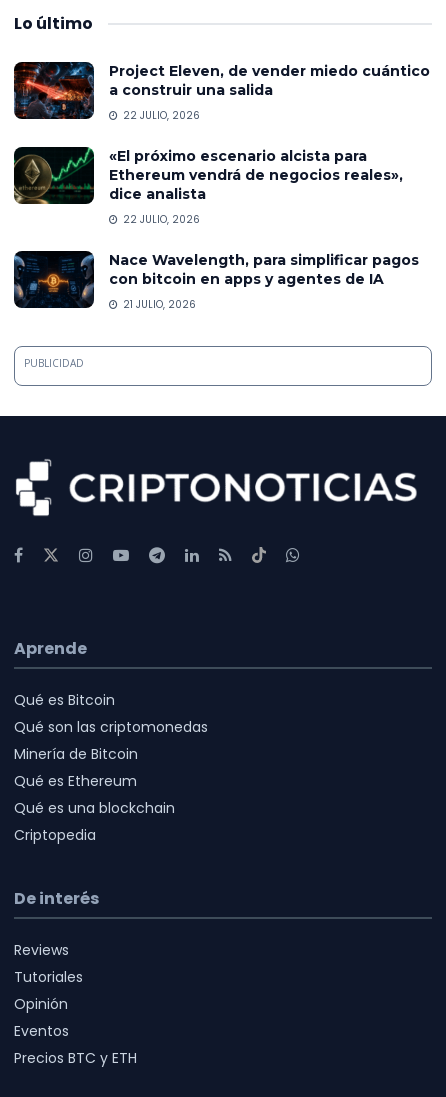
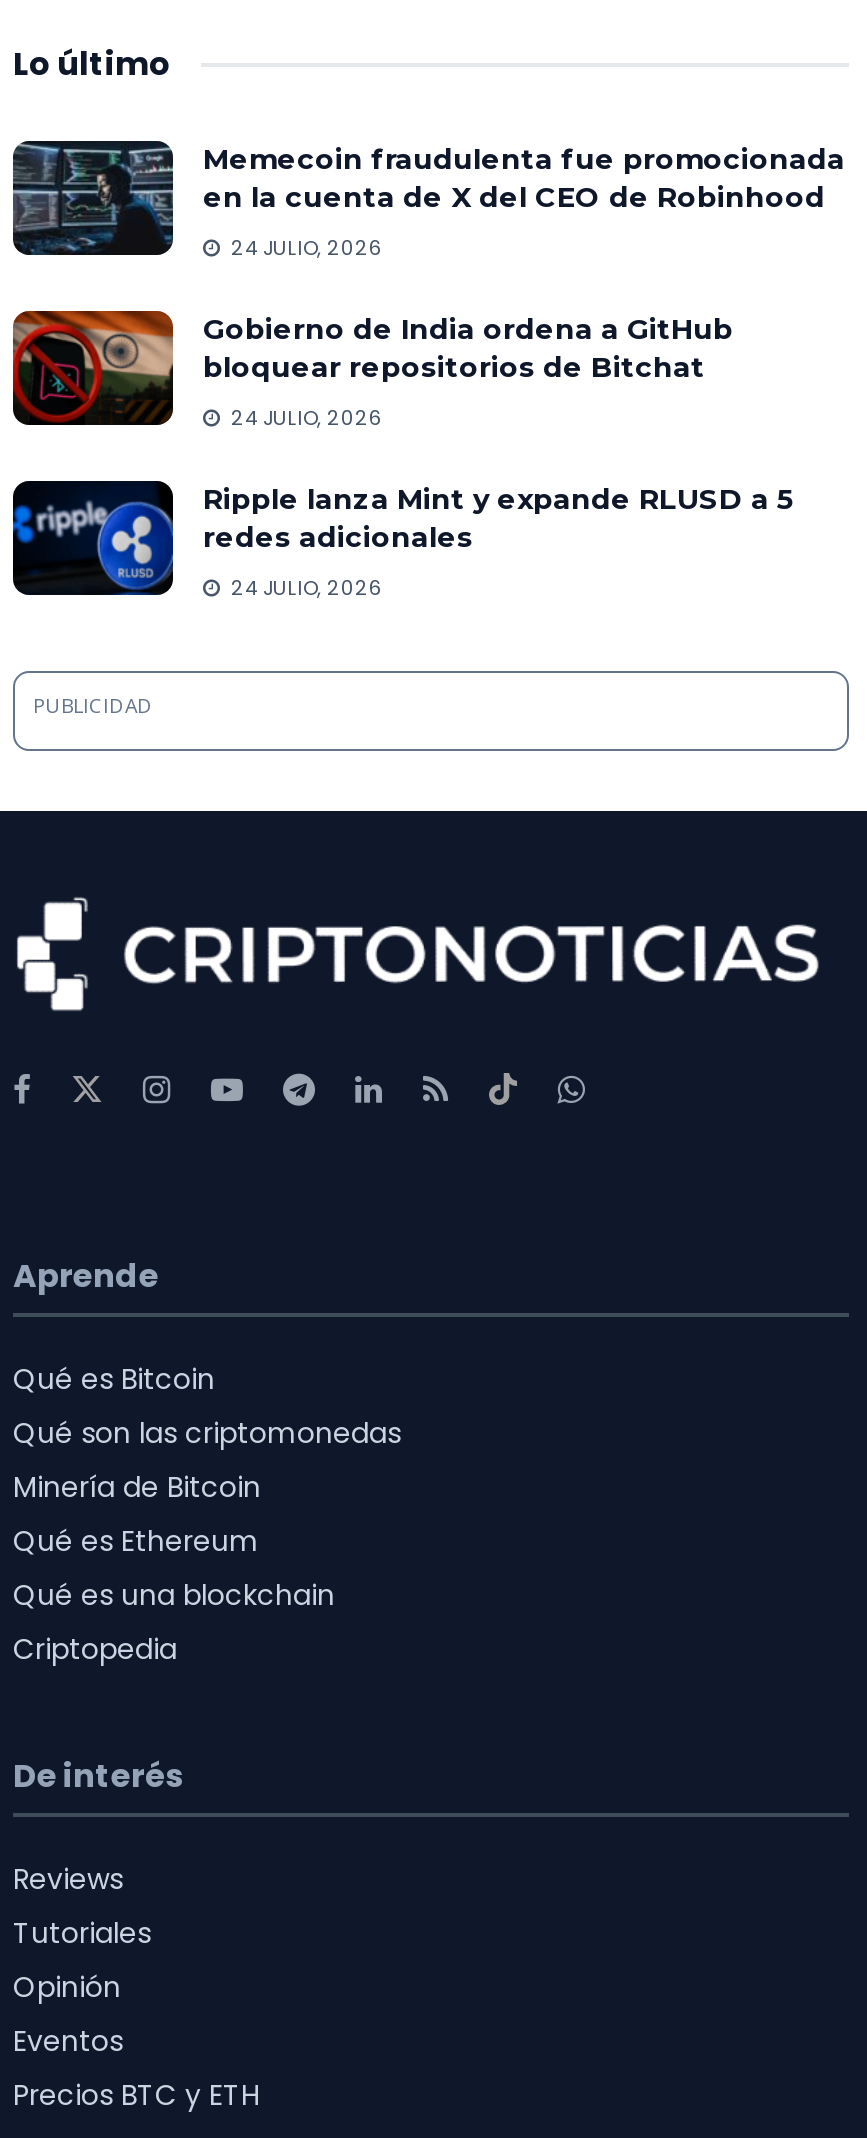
[14,62,430,119] [image] | Project Eleven, de vender miedo cuántico | a construir una salida -> [13,141,845,255] [image] | Memecoin fraudulenta fue promocionada | en la cuenta de X del CEO de Robinhood
[120,108,200,123] 22 JULIO, 2026 -> [225,233,383,263] 24 JULIO, 2026
[13,146,403,205] [image] | «El próximo escenario alcista para | Ethereum vendrá de negocios reales», | dice analista -> [11,309,733,427] [image] | Gobierno de India ordena a GitHub | bloquear repositorios de Bitchat
[120,212,200,227] 22 JULIO, 2026 -> [225,403,383,433] 24 JULIO, 2026
[13,251,419,309] [image] | Nace Wavelength, para simplificar pagos | con bitcoin en apps y agentes de IA -> [11,481,795,597] [image] | Ripple lanza Mint y expande RLUSD a 5 | redes adicionales
[120,297,196,312] 21 JULIO, 2026 -> [225,573,383,603] 24 JULIO, 2026

